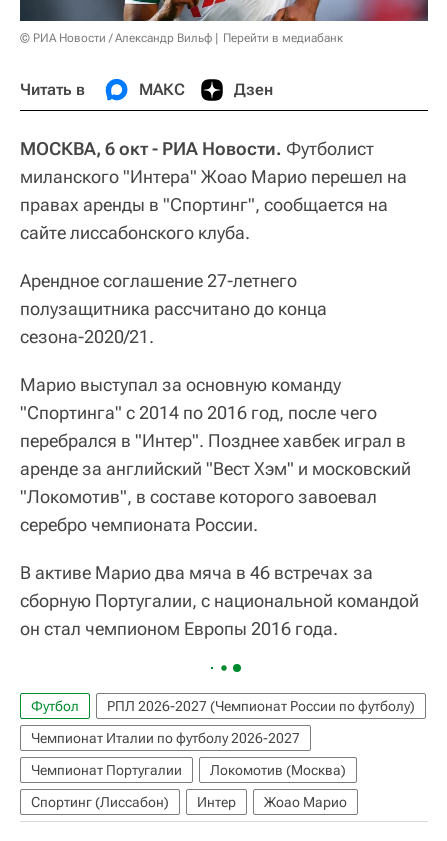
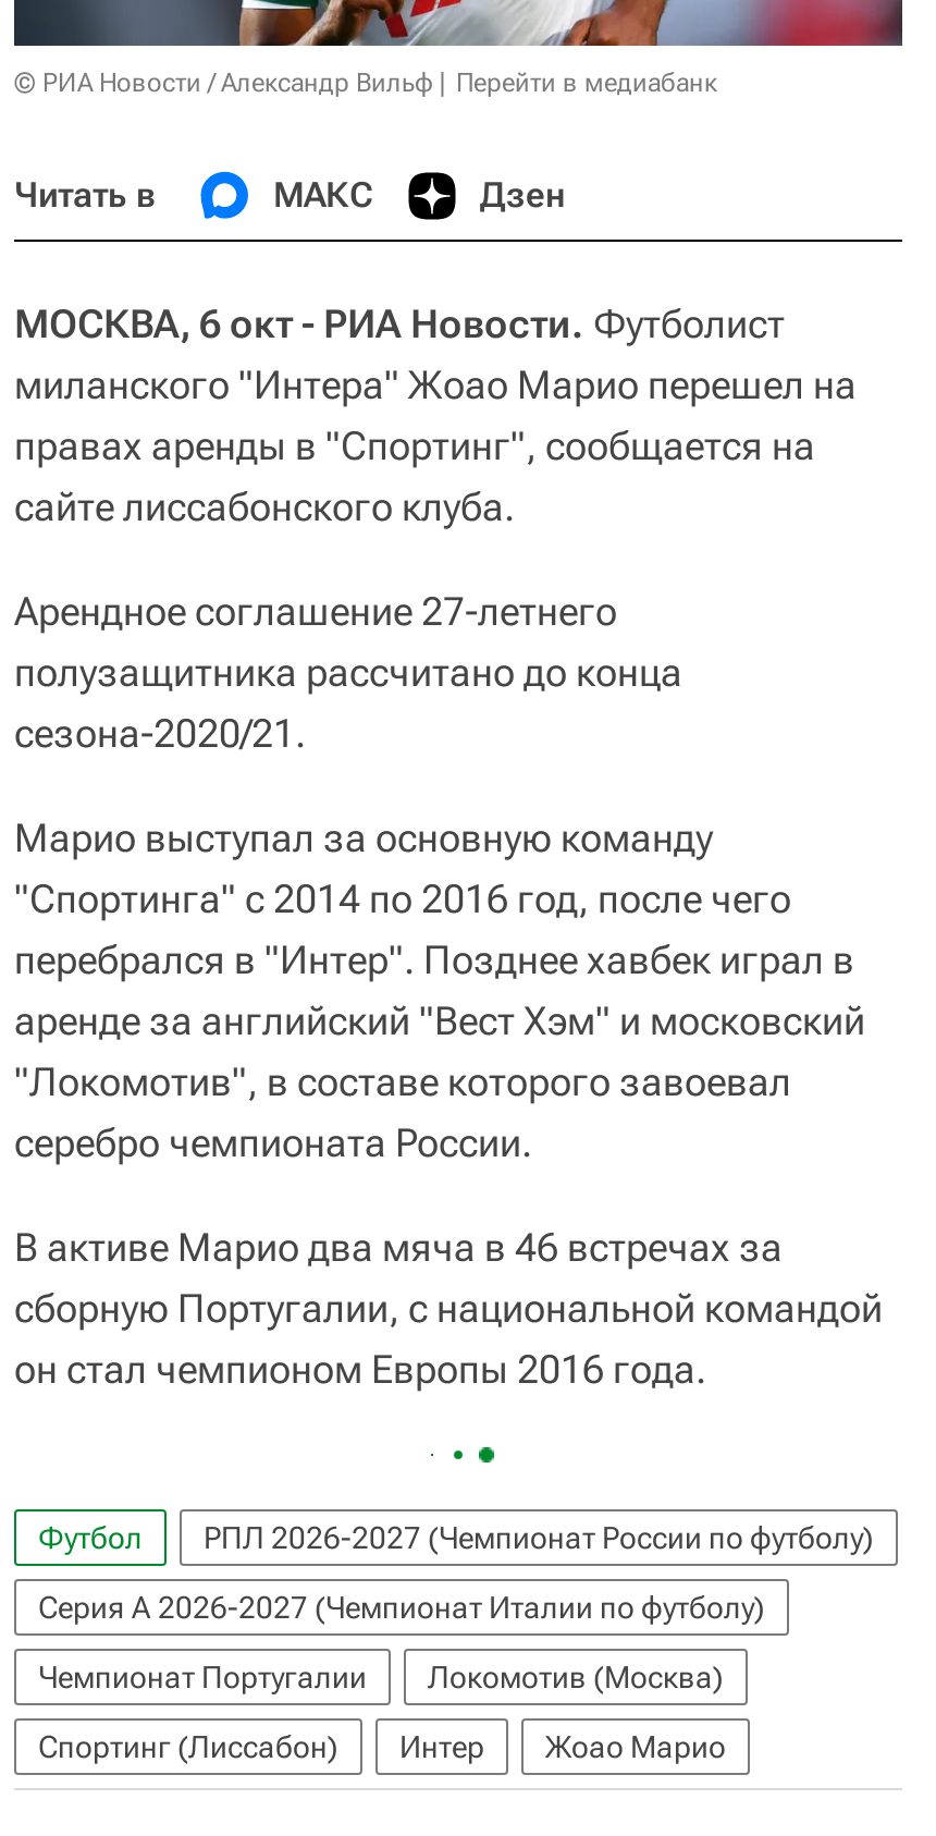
[31,729,300,745] Чемпионат Италии по футболу 2026-2027 -> [38,1589,765,1624] Серия А 2026-2027 (Чемпионат Италии по футболу)

